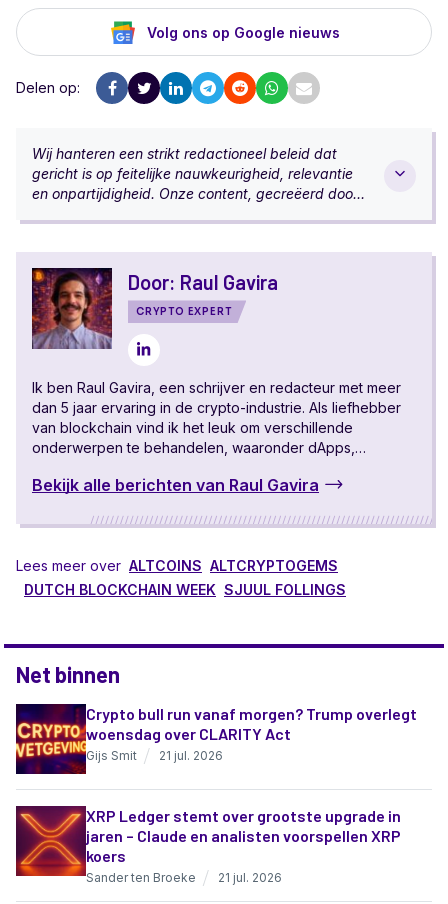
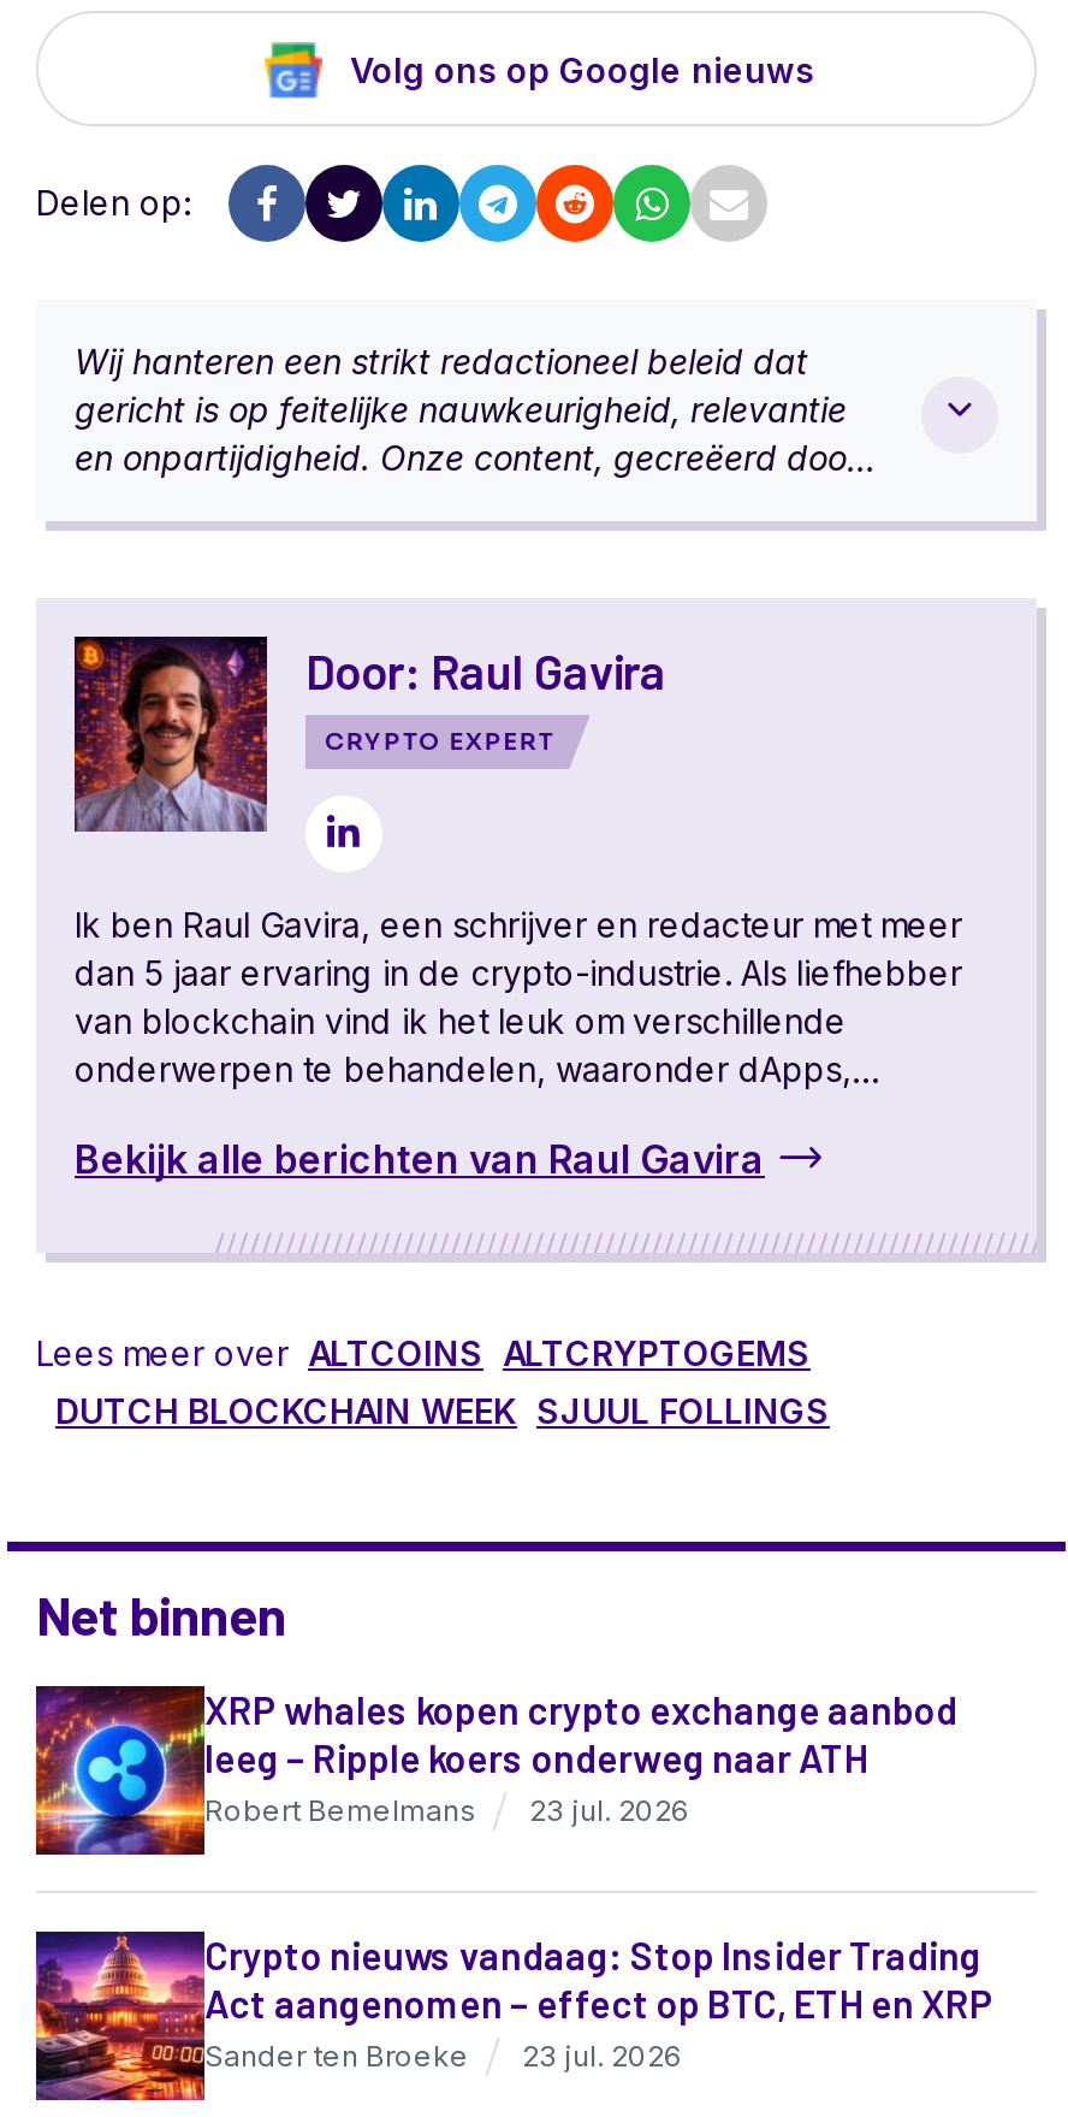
[15,704,417,775] [image] | Crypto bull run vanaf morgen? Trump overlegt | woensdag over CLARITY Act | Gijs Smit | 21 jul. 2026 -> [34,1686,957,1857] [image] | XRP whales kopen crypto exchange aanbod | leeg – Ripple koers onderweg naar ATH | Robert Bemelmans | 23 jul. 2026
[15,806,401,896] [image] | XRP Ledger stemt over grootste upgrade in | jaren – Claude en analisten voorspellen XRP | koers -> [34,1932,993,2103] [image] | Crypto nieuws vandaag: Stop Insider Trading | Act aangenomen – effect op BTC, ETH en XRP
[86,870,282,885] Sander ten Broeke 21 jul. 2026 -> [204,2038,683,2074] Sander ten Broeke 23 jul. 2026

